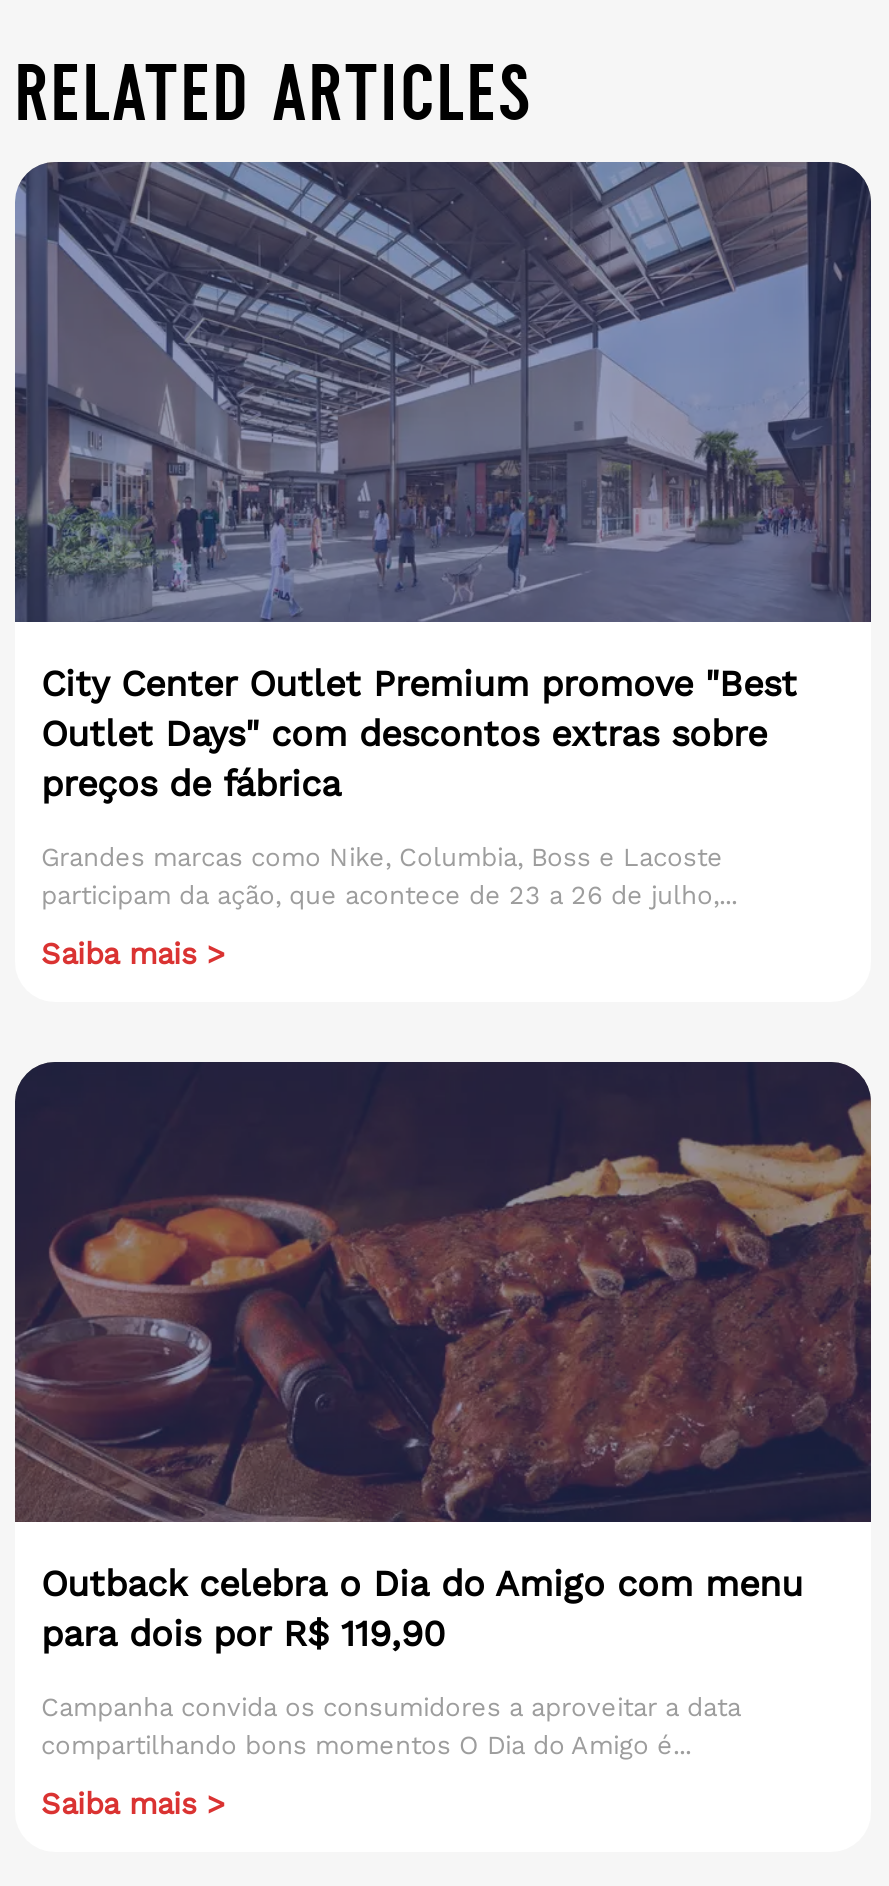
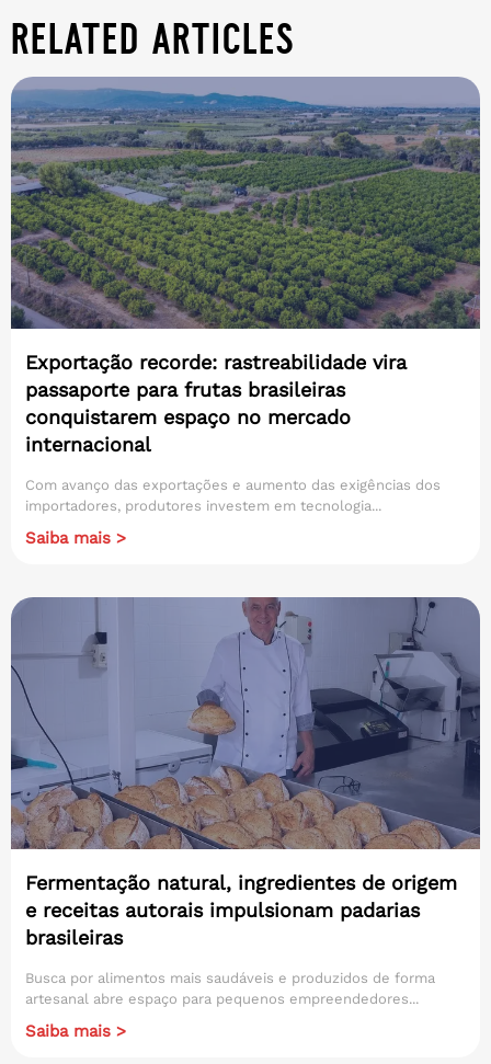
[15,162,871,805] [image] | City Center Outlet Premium promove "Best | Outlet Days" com descontos extras sobre | preços de fábrica -> [11,77,480,456] [image] | Exportação recorde: rastreabilidade vira | passaporte para frutas brasileiras | conquistarem espaço no mercado | internacional
[41,843,737,911] Grandes marcas como Nike, Columbia, Boss e Lacoste | participam da ação, que acontece de 23 a 26 de julho,... -> [25,477,441,514] Com avanço das exportações e aumento das exigências dos | importadores, produtores investem em tecnologia...
[15,1060,873,1655] [image] | Outback celebra o Dia do Amigo com menu | para dois por R$ 119,90 -> [10,596,480,949] [image] | Fermentação natural, ingredientes de origem | e receitas autorais impulsionam padarias | brasileiras
[41,1693,741,1761] Campanha convida os consumidores a aproveitar a data | compartilhando bons momentos O Dia do Amigo é... -> [25,970,435,1007] Busca por alimentos mais saudáveis e produzidos de forma | artesanal abre espaço para pequenos empreendedores...

